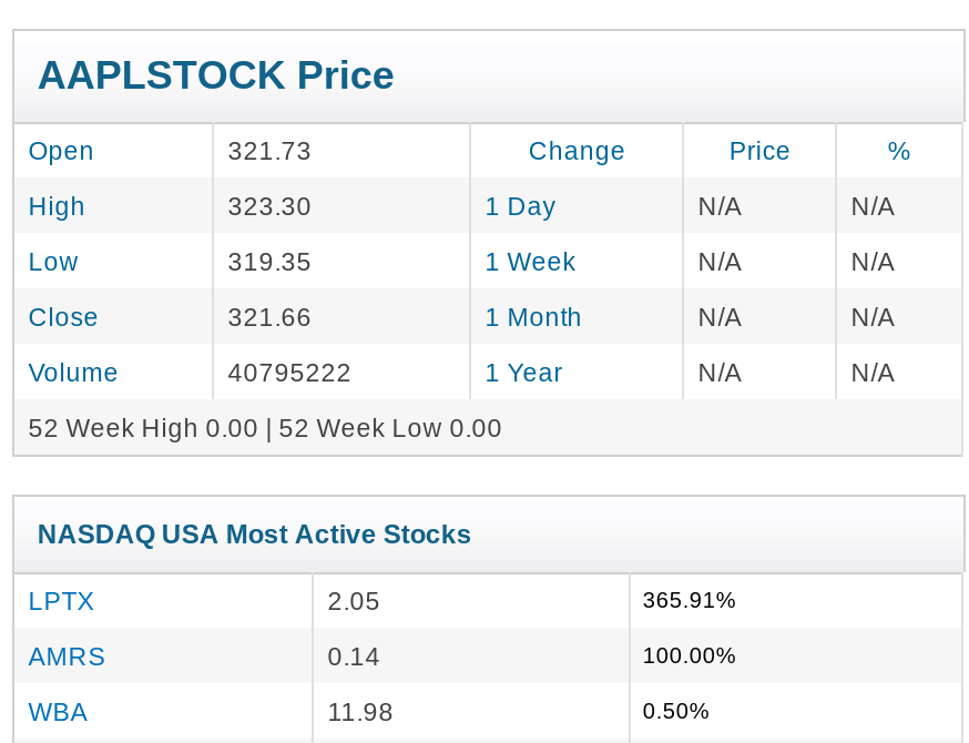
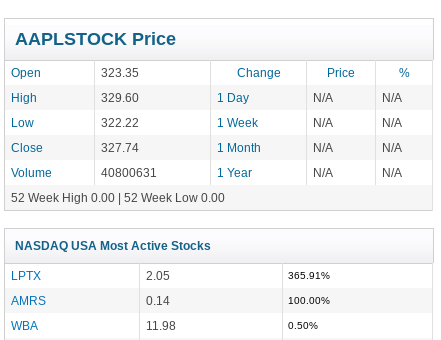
[228,136,312,165] 321.73 -> [101,66,139,79] 323.35
[228,191,312,220] 323.30 -> [101,91,139,104] 329.60
[228,247,312,276] 319.35 -> [101,116,139,129] 322.22
[228,302,312,331] 321.66 -> [101,141,139,154] 327.74
[228,358,352,387] 40795222 -> [101,166,157,179] 40800631

